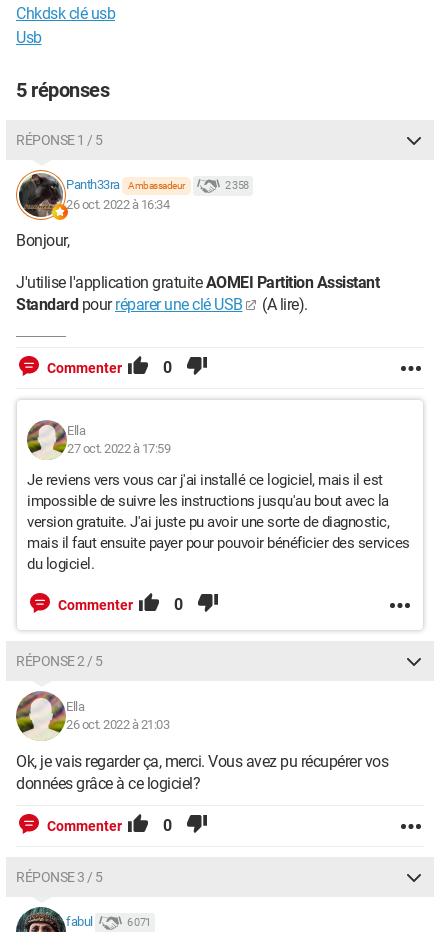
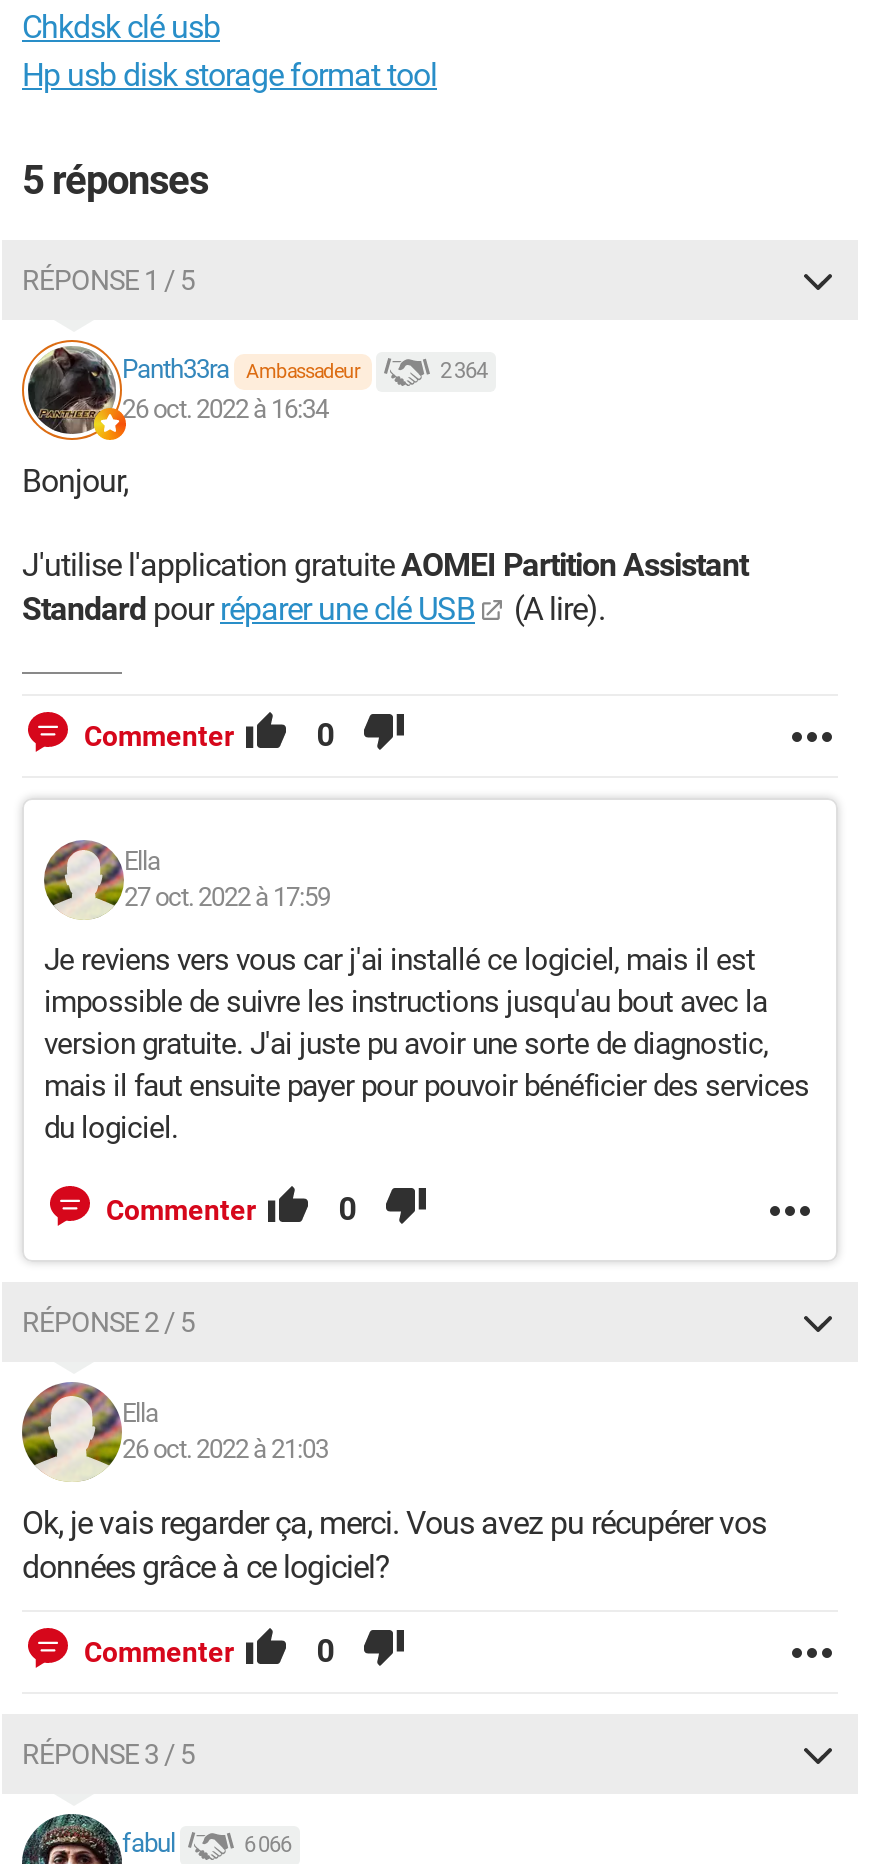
[16,28,41,47] Usb -> [22,56,437,94] Hp usb disk storage format tool
[225,179,248,192] 2 358 -> [440,358,487,384] 2 364
[127,916,150,929] 6 071 -> [244,1832,291,1858] 6 066

